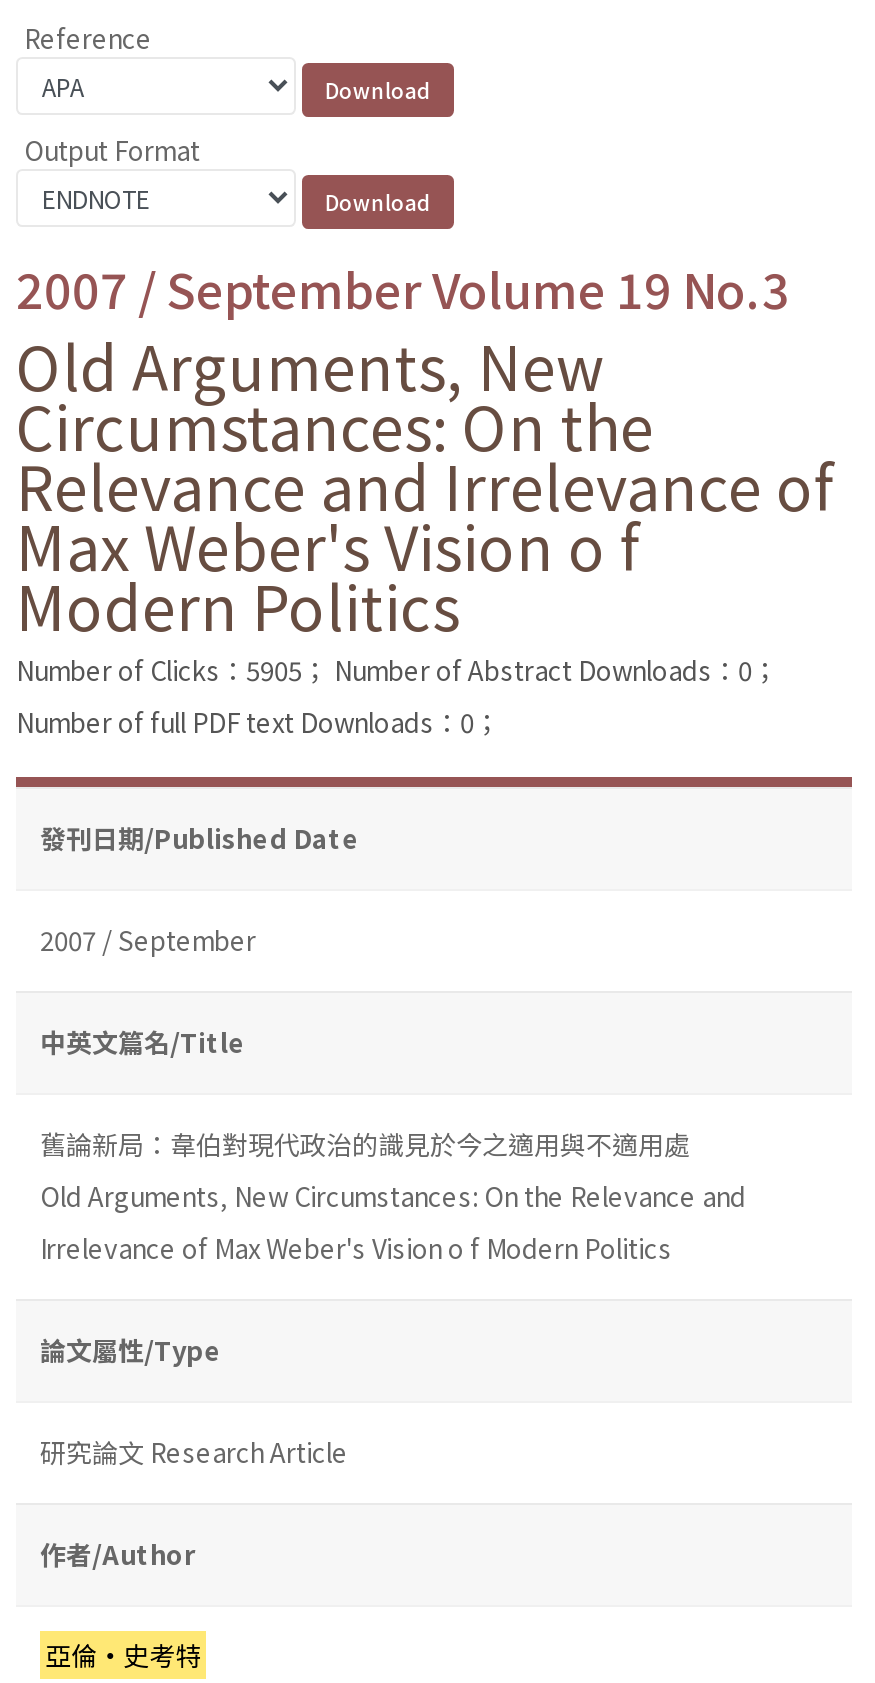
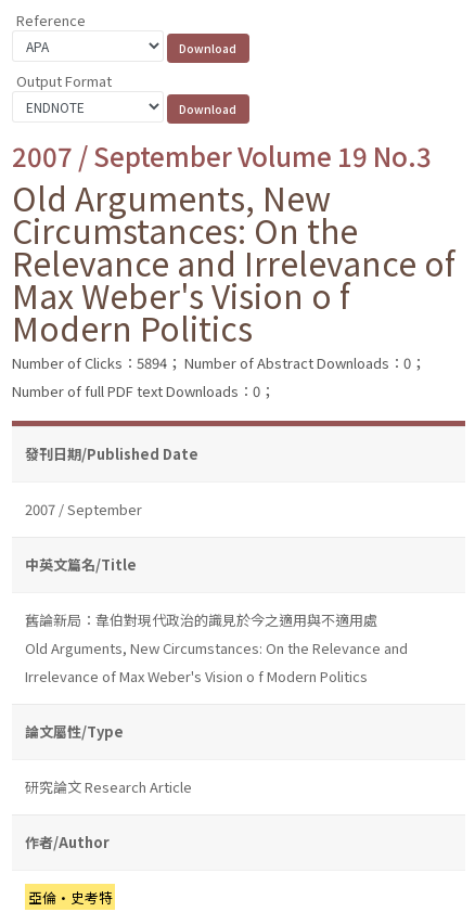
[16,650,778,688] Number of Clicks：5905； Number of Abstract Downloads：0； -> [12,352,425,373] Number of Clicks：5894； Number of Abstract Downloads：0；

